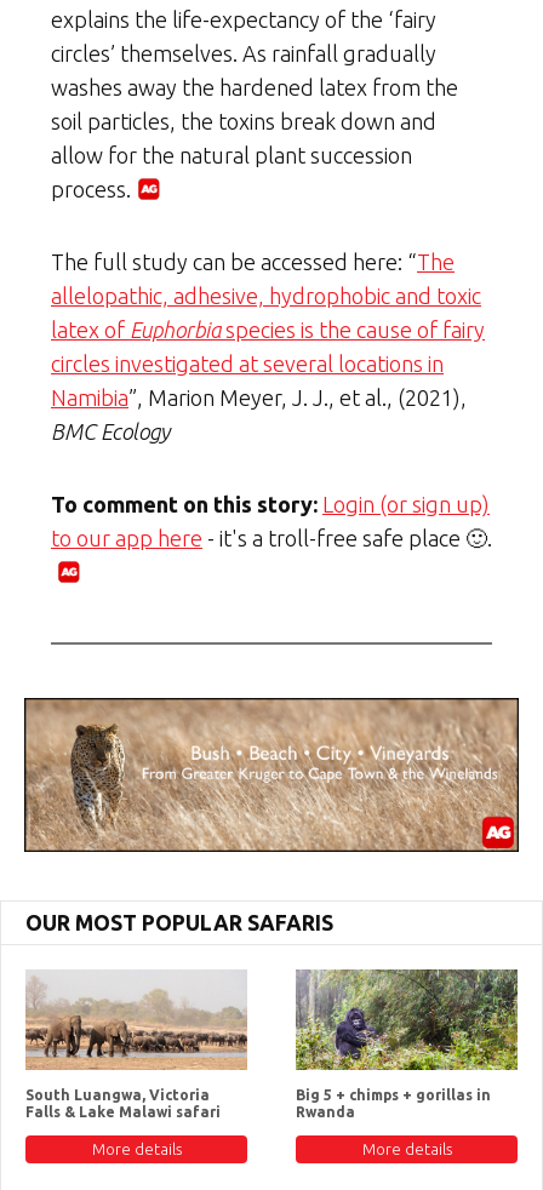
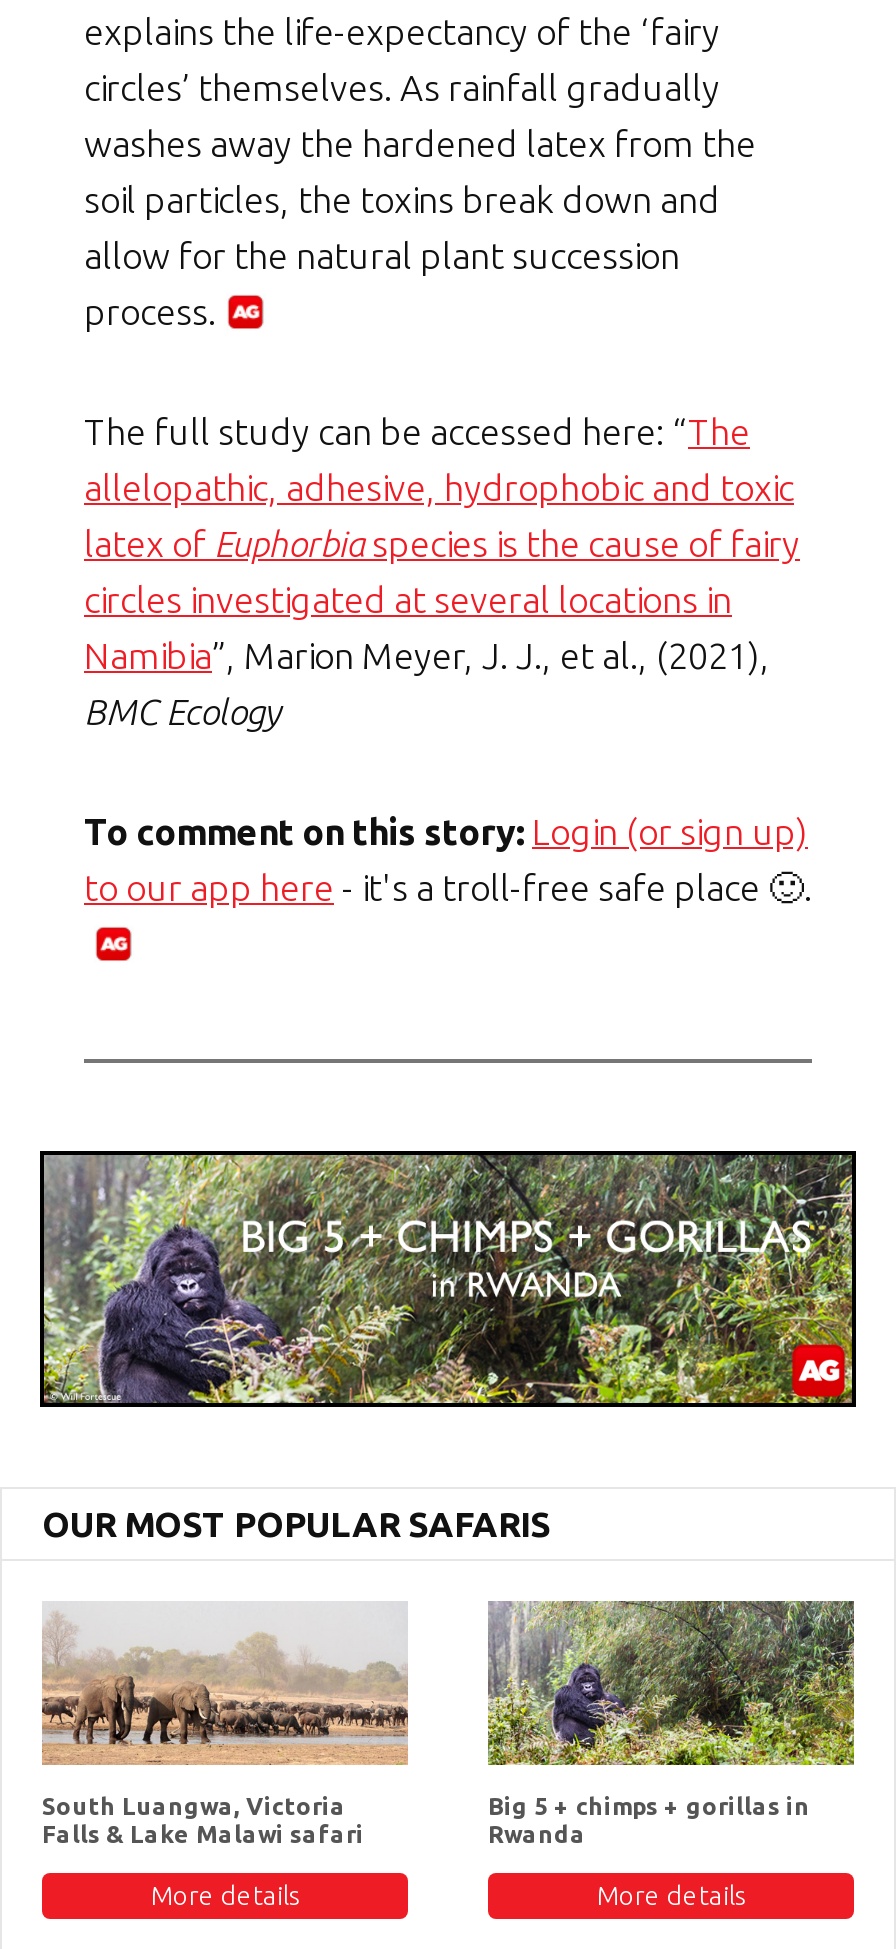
[24,698,519,852] [image] -> [40,1150,856,1408] [image]

